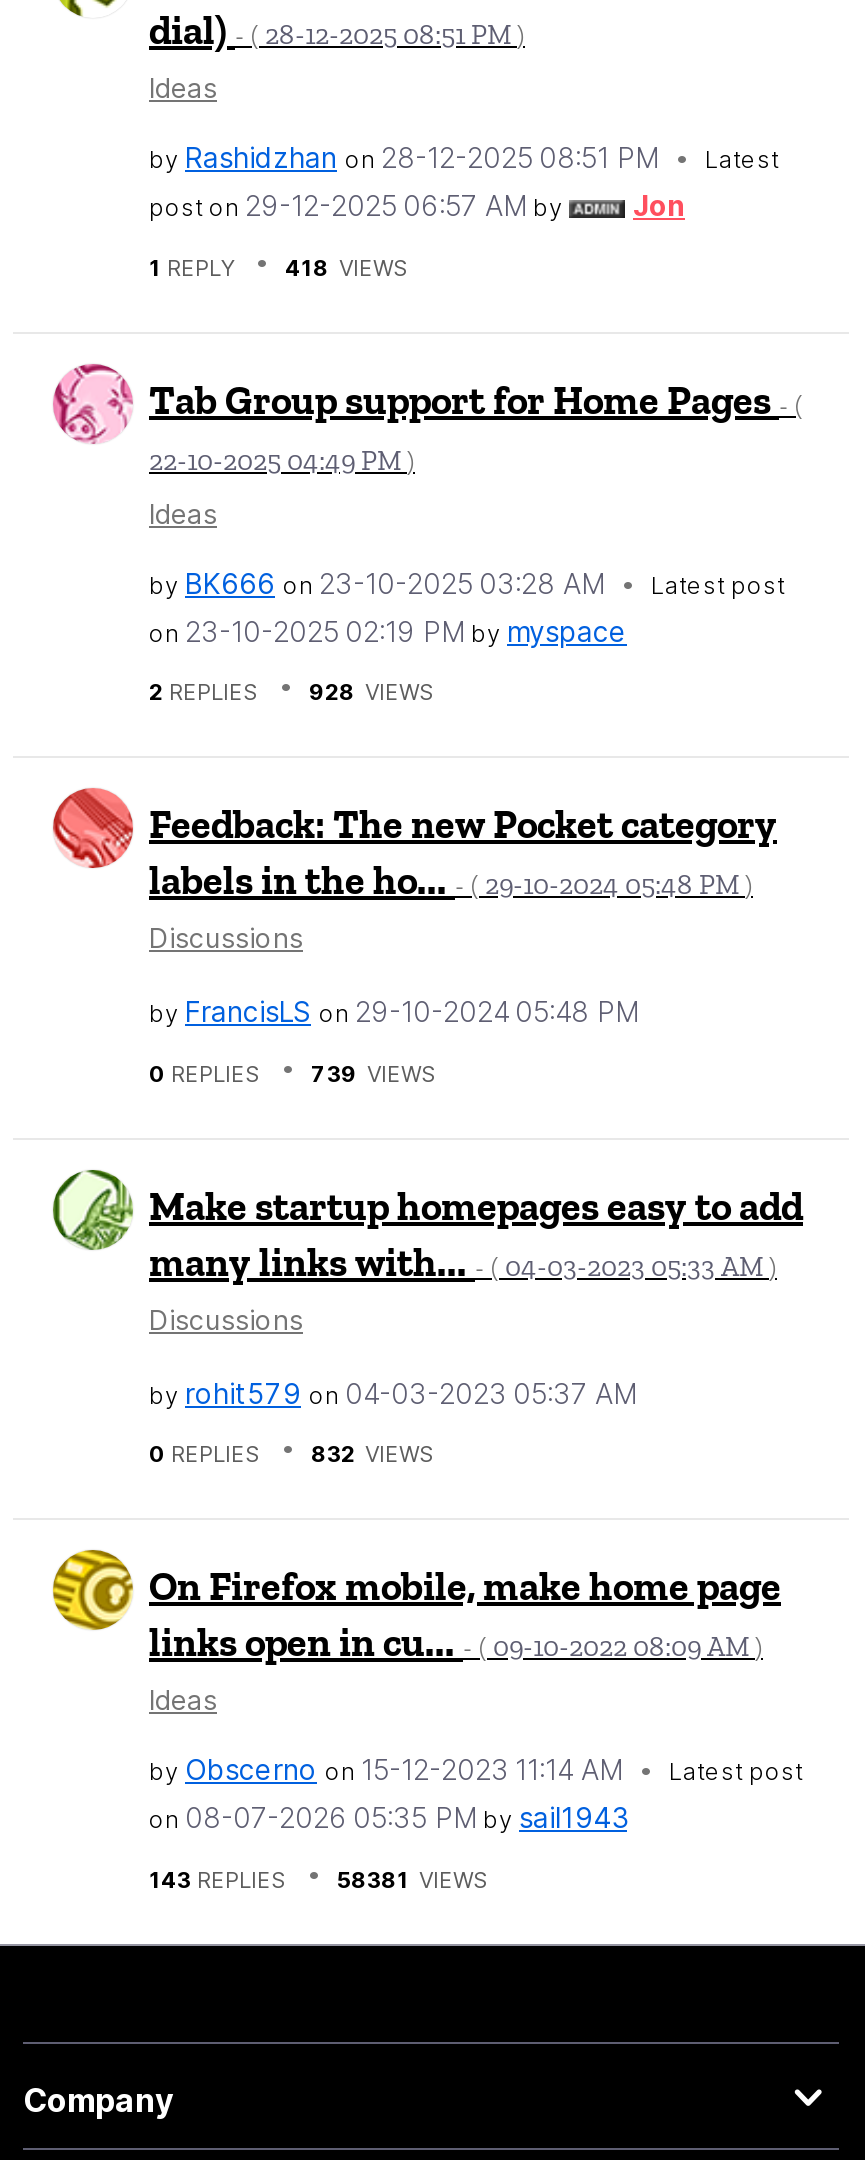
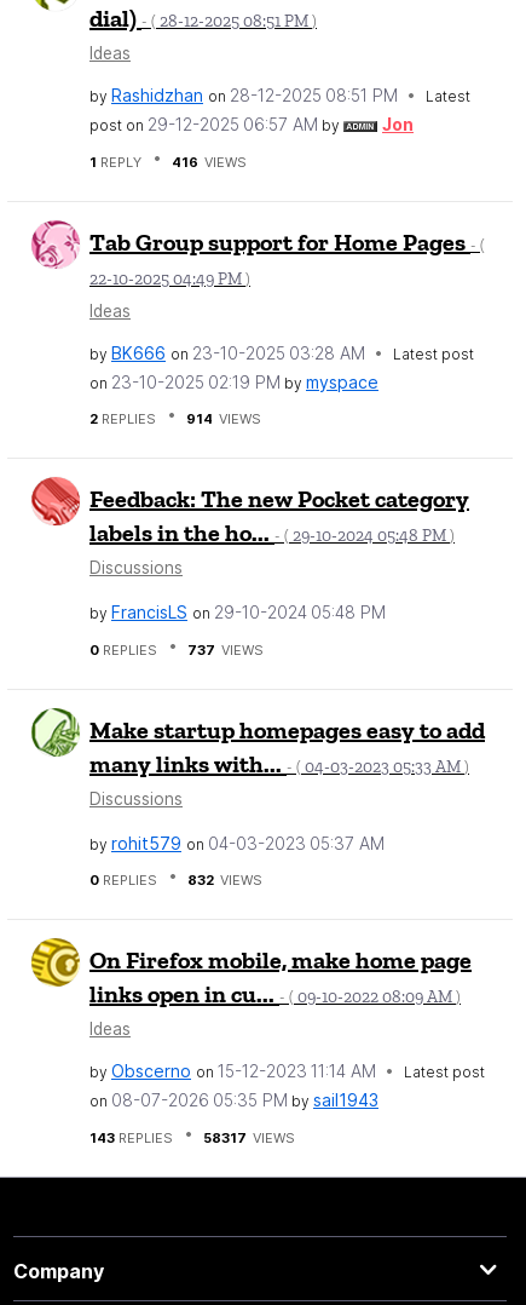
[149,253,409,281] 1 REPLY 418 VIEWS -> [89,153,247,170] 1 REPLY 416 VIEWS
[149,678,435,706] 2 REPLIES 928 VIEWS -> [89,410,261,427] 2 REPLIES 914 VIEWS
[311,1059,437,1087] 739 VIEWS -> [187,641,264,658] 737 VIEWS
[149,1865,489,1893] 143 REPLIES 58381 VIEWS -> [89,1129,295,1146] 143 REPLIES 58317 VIEWS

